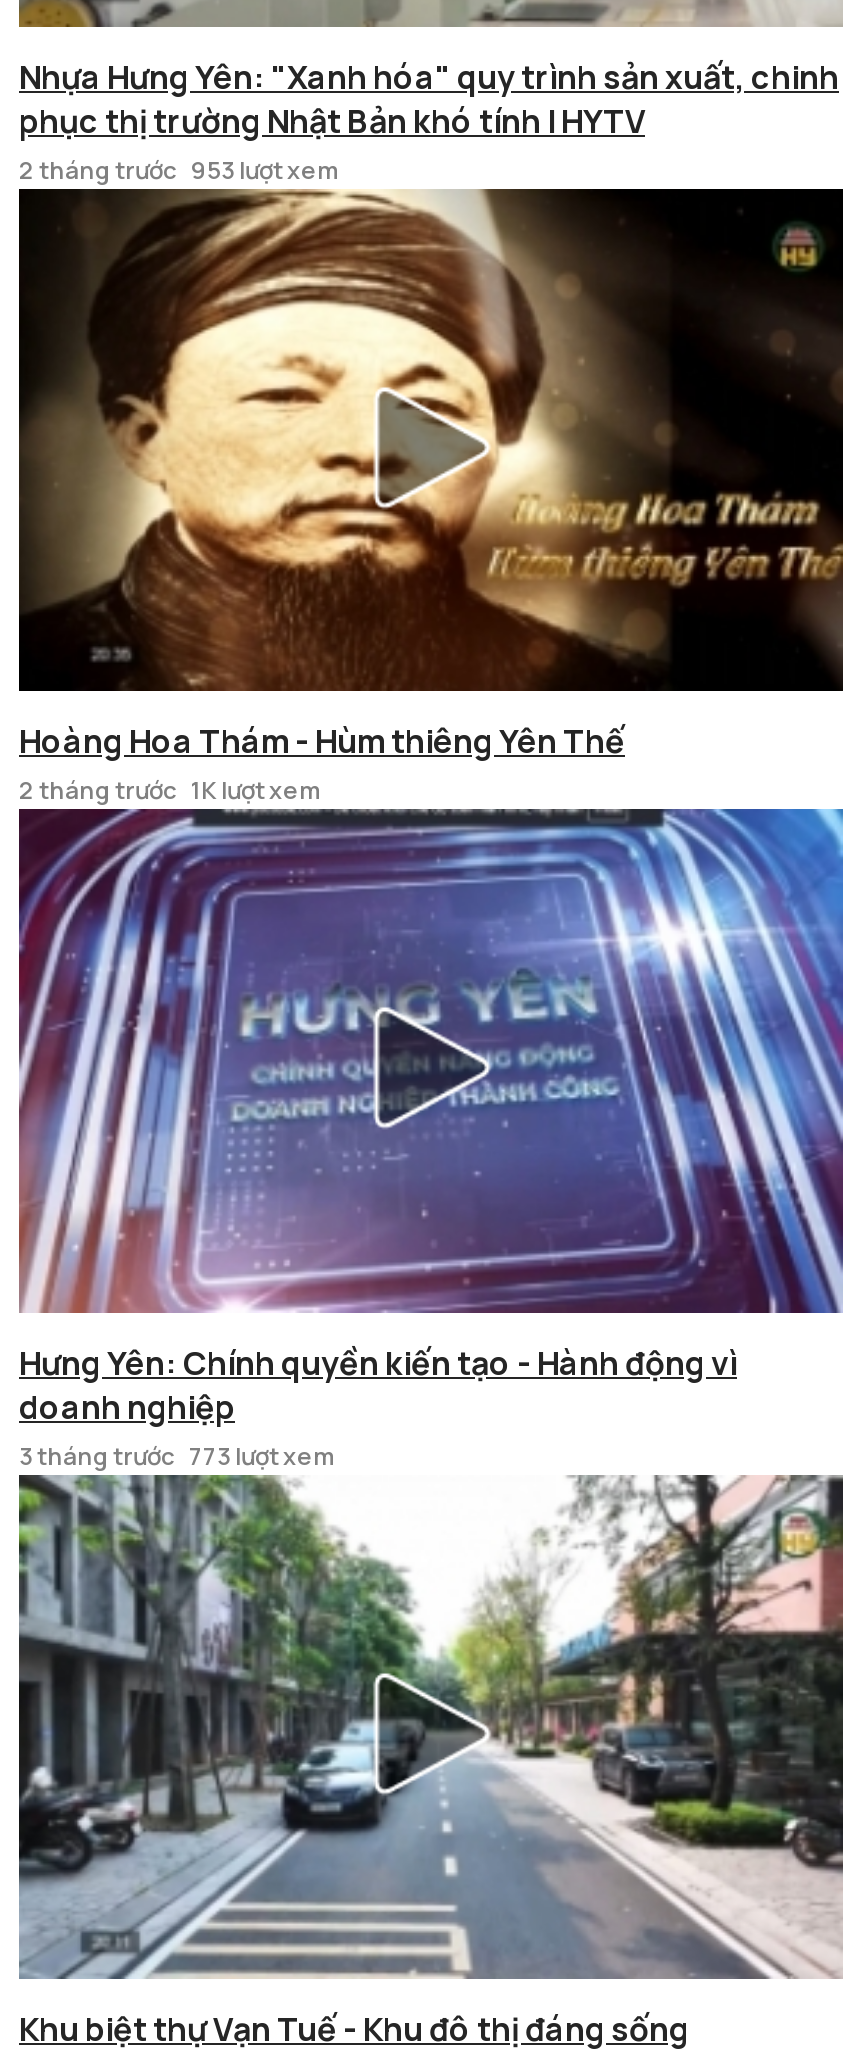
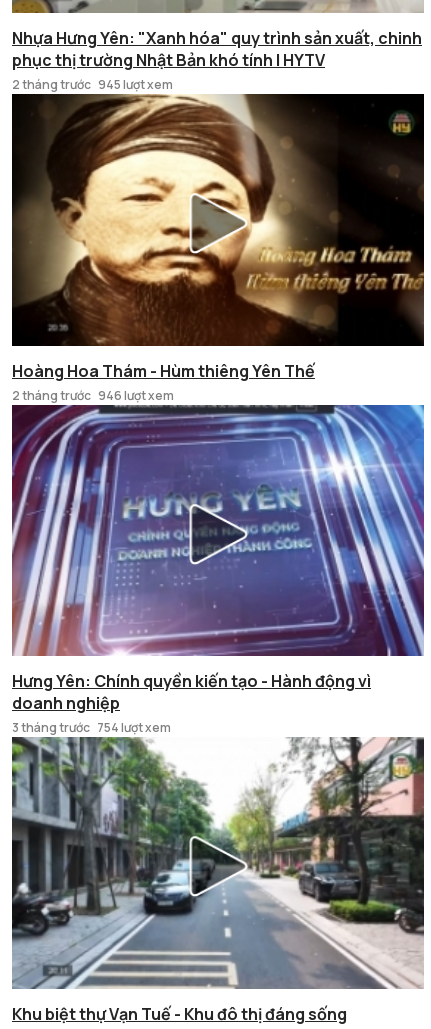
[19,152,339,186] 2 tháng trước 953 lượt xem -> [12,76,173,93] 2 tháng trước 945 lượt xem
[19,774,321,808] 2 tháng trước 1K lượt xem -> [12,387,174,404] 2 tháng trước 946 lượt xem
[19,1439,335,1473] 3 tháng trước 773 lượt xem -> [12,719,171,736] 3 tháng trước 754 lượt xem

